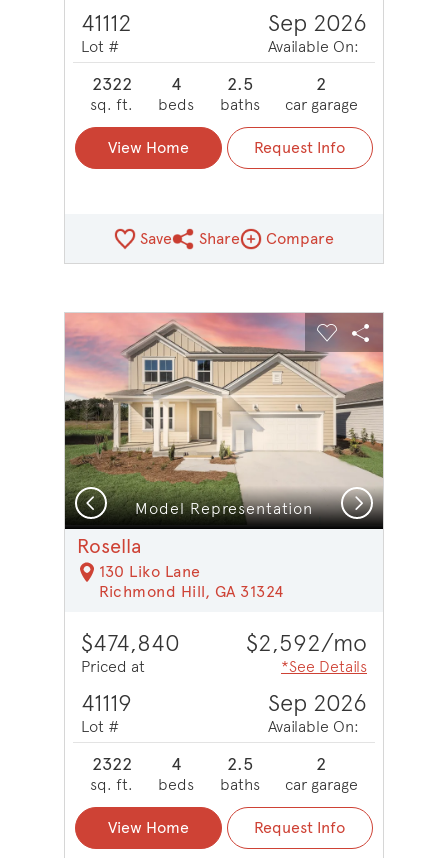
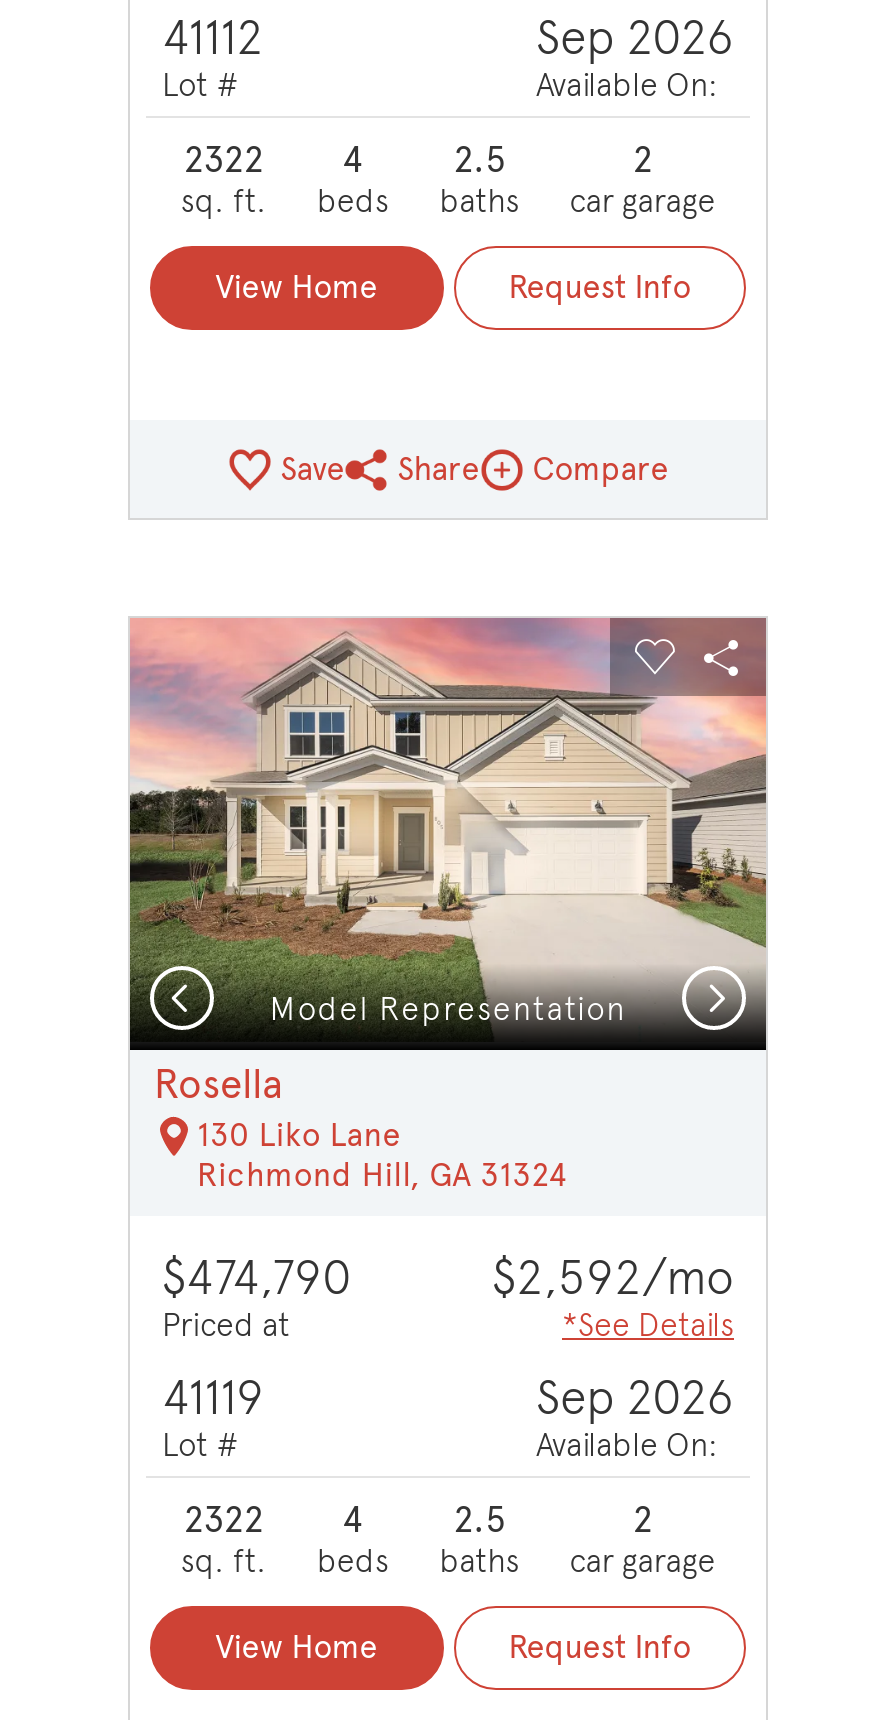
[81,628,180,657] $474,840 -> [162,1248,352,1306] $474,790

